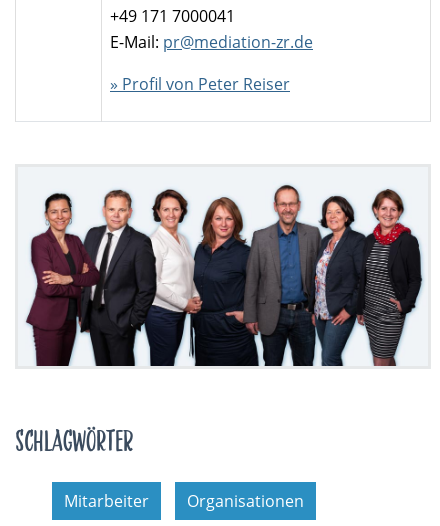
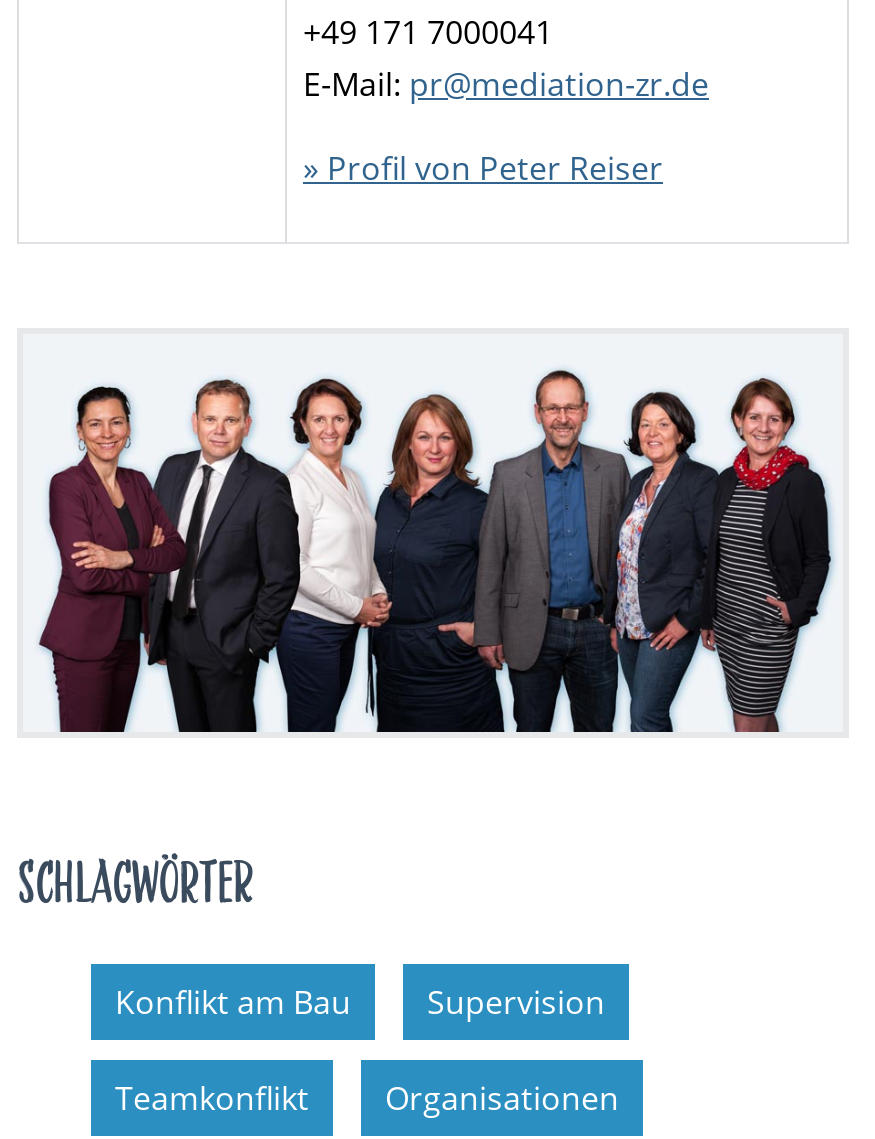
[64,489,149,511] Mitarbeiter -> [115,979,605,1119] Konflikt am Bau | Supervision | Teamkonflikt

